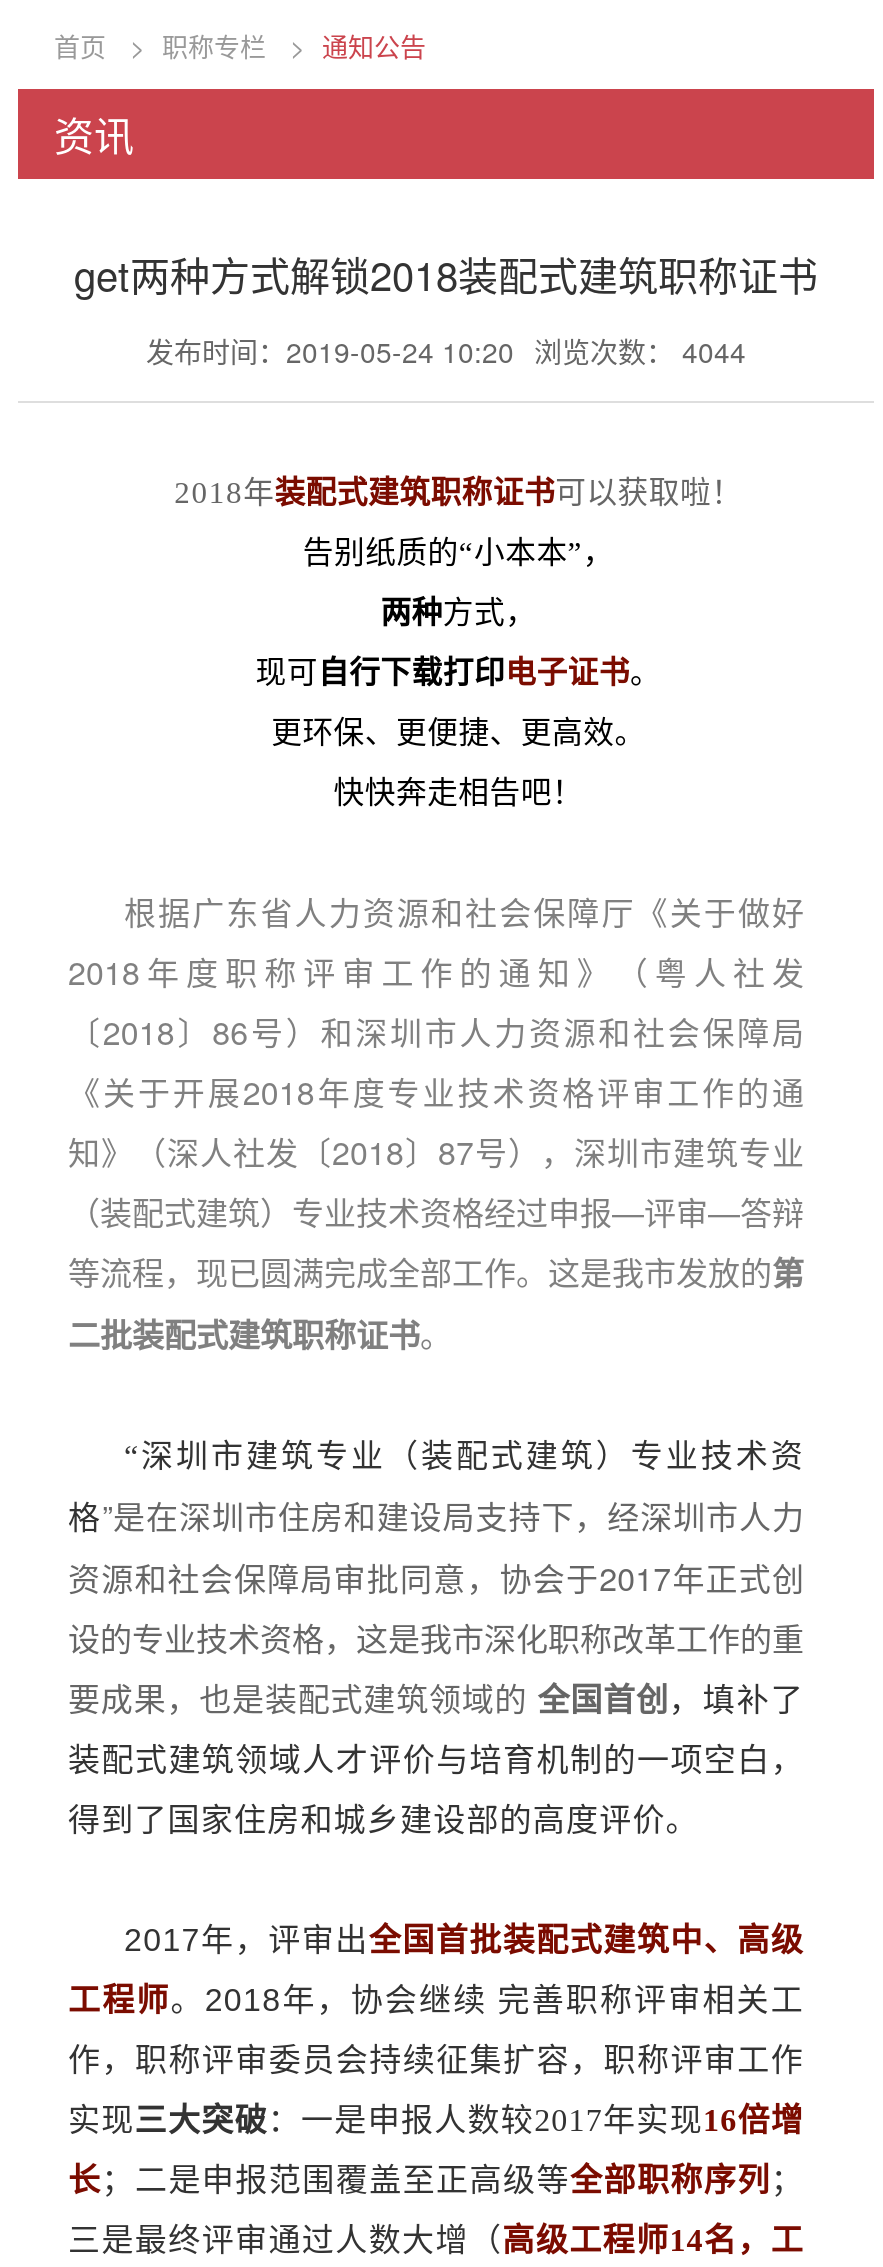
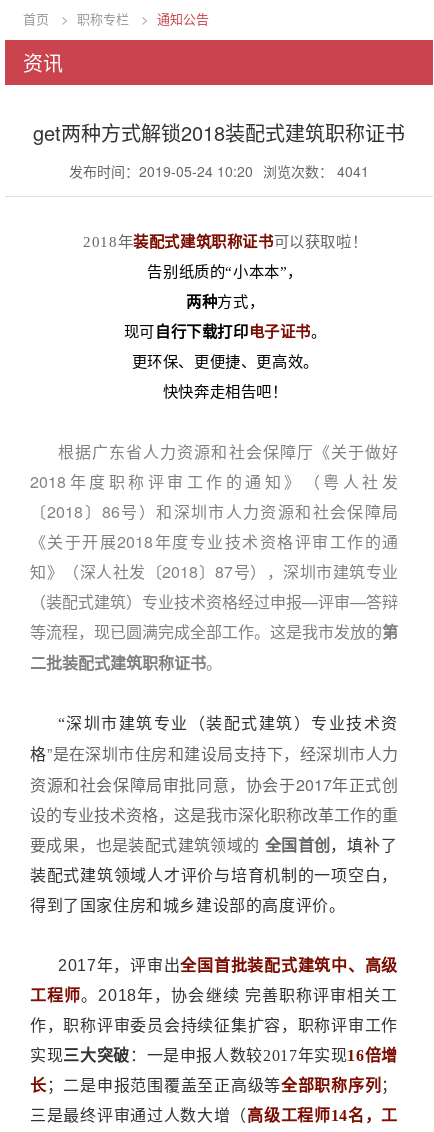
[146,331,746,371] 发布时间：2019-05-24 10:20 浏览次数： 4044 -> [69,161,369,181] 发布时间：2019-05-24 10:20 浏览次数： 4041

